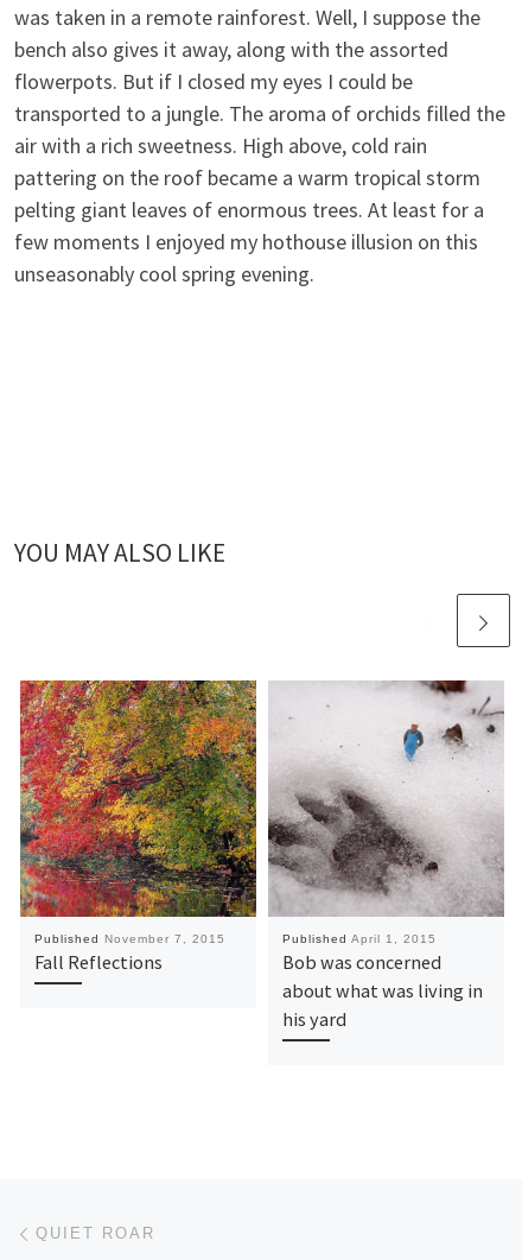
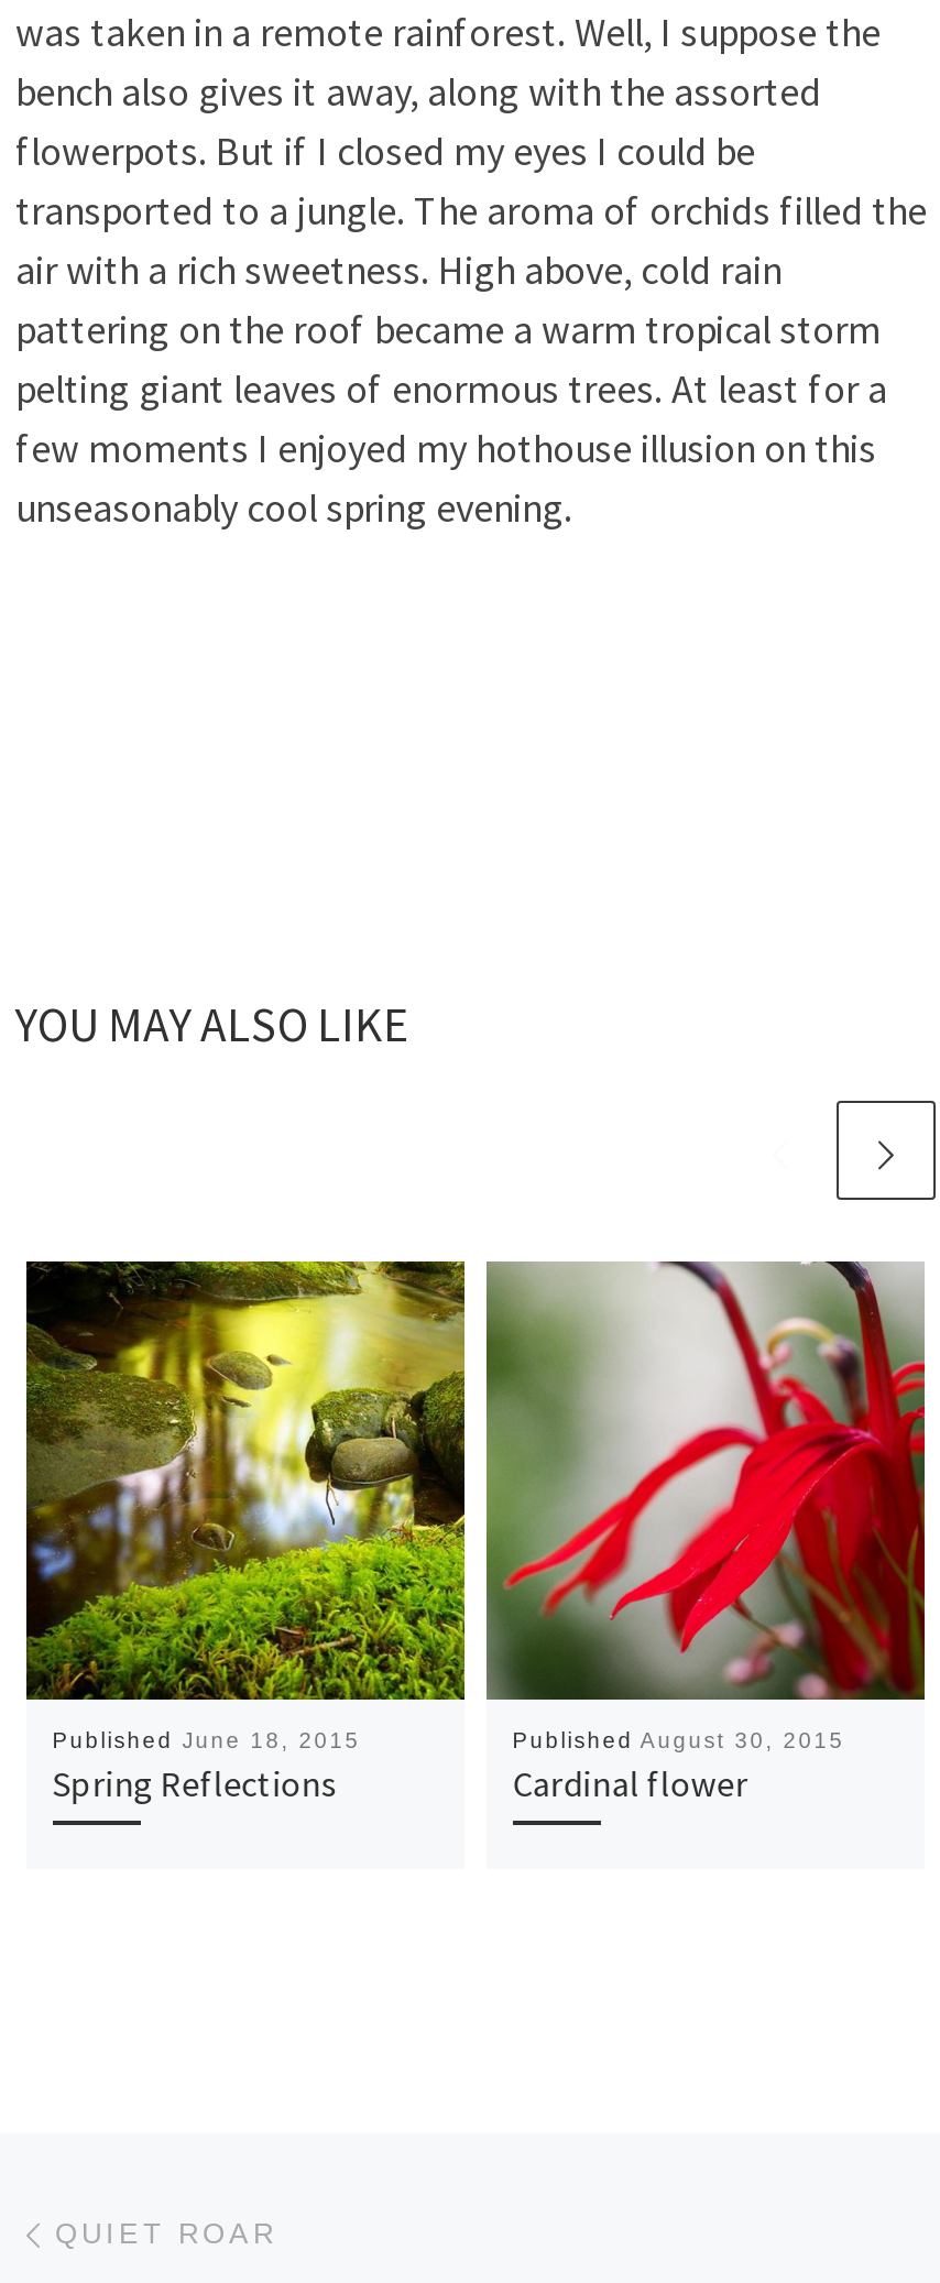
[19,679,257,974] [image] | Published November 7, 2015 | Fall Reflections -> [24,1259,467,1806] [image] | Published June 18, 2015 | Spring Reflections
[267,680,504,1031] [image] | Published April 1, 2015 | Bob was concerned | about what was living in | his yard -> [484,1259,927,1806] [image] | Published August 30, 2015 | Cardinal flower

